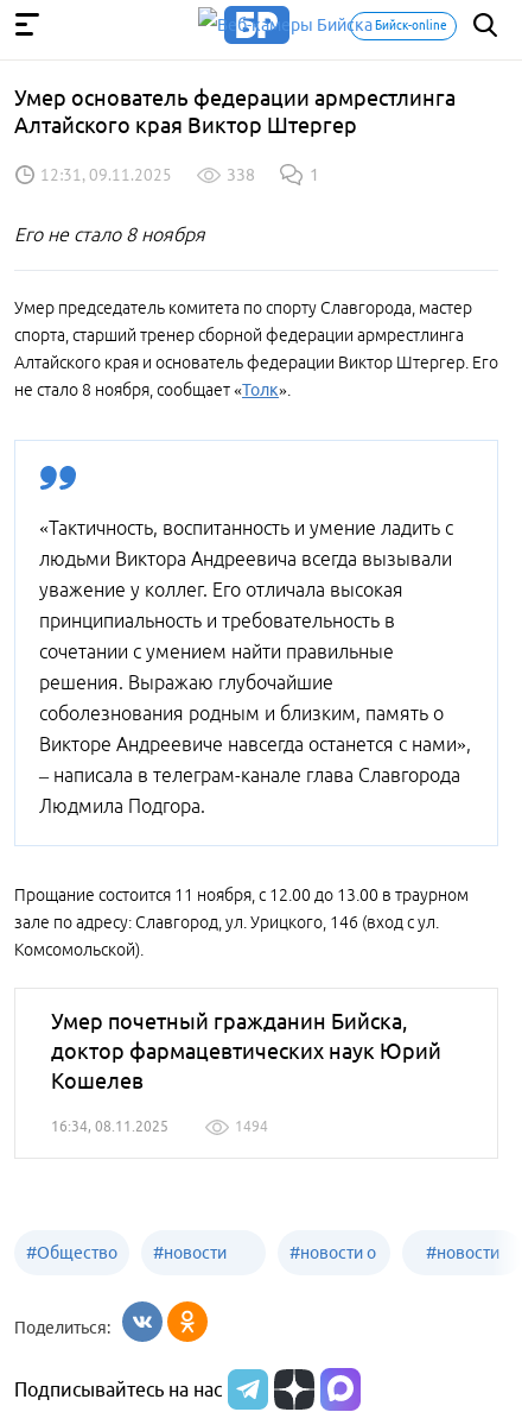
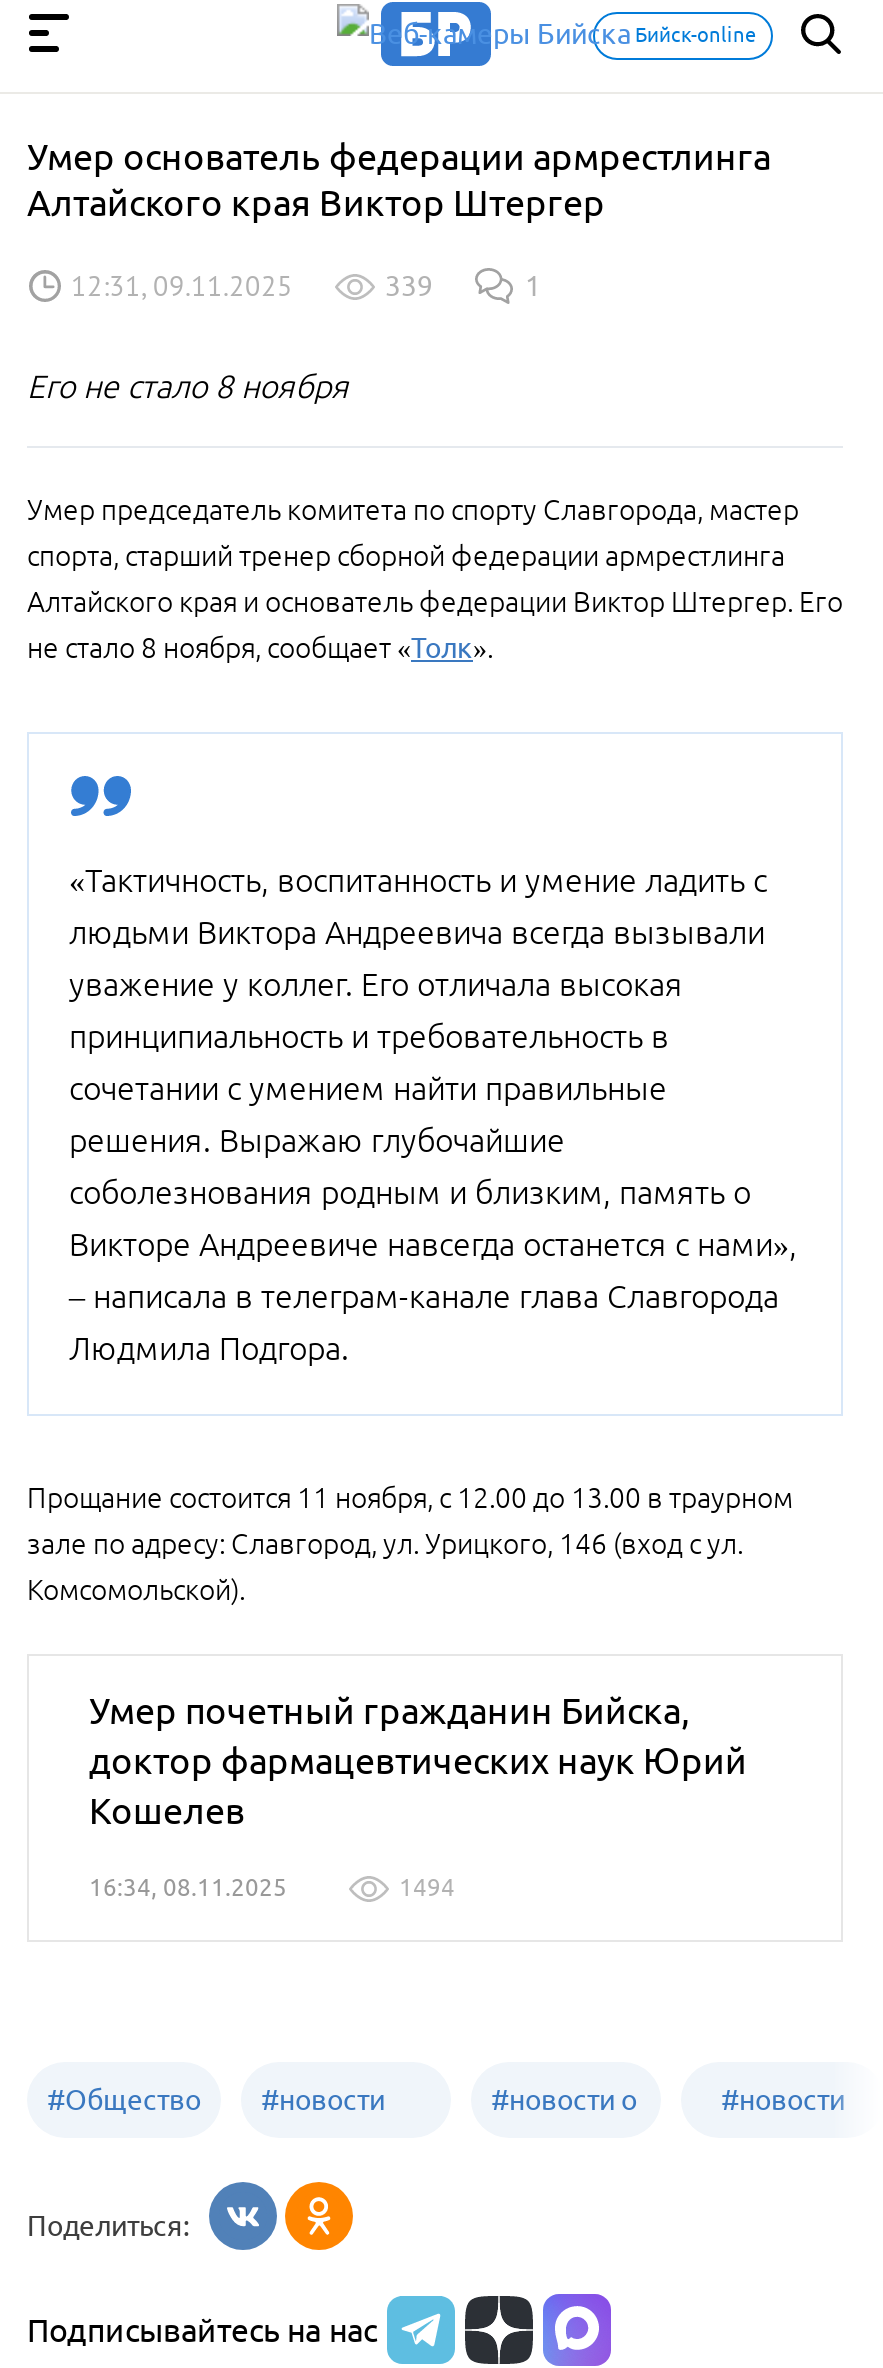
[227,165,255,184] 338 -> [385,270,433,302] 339

